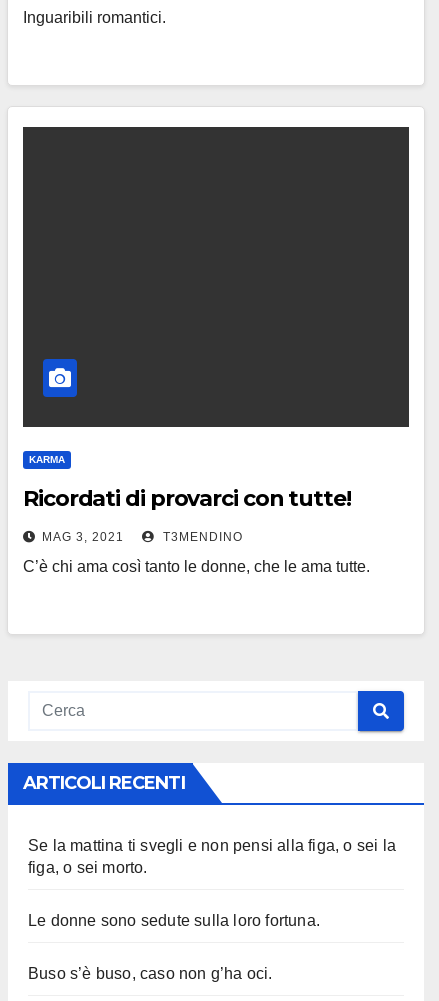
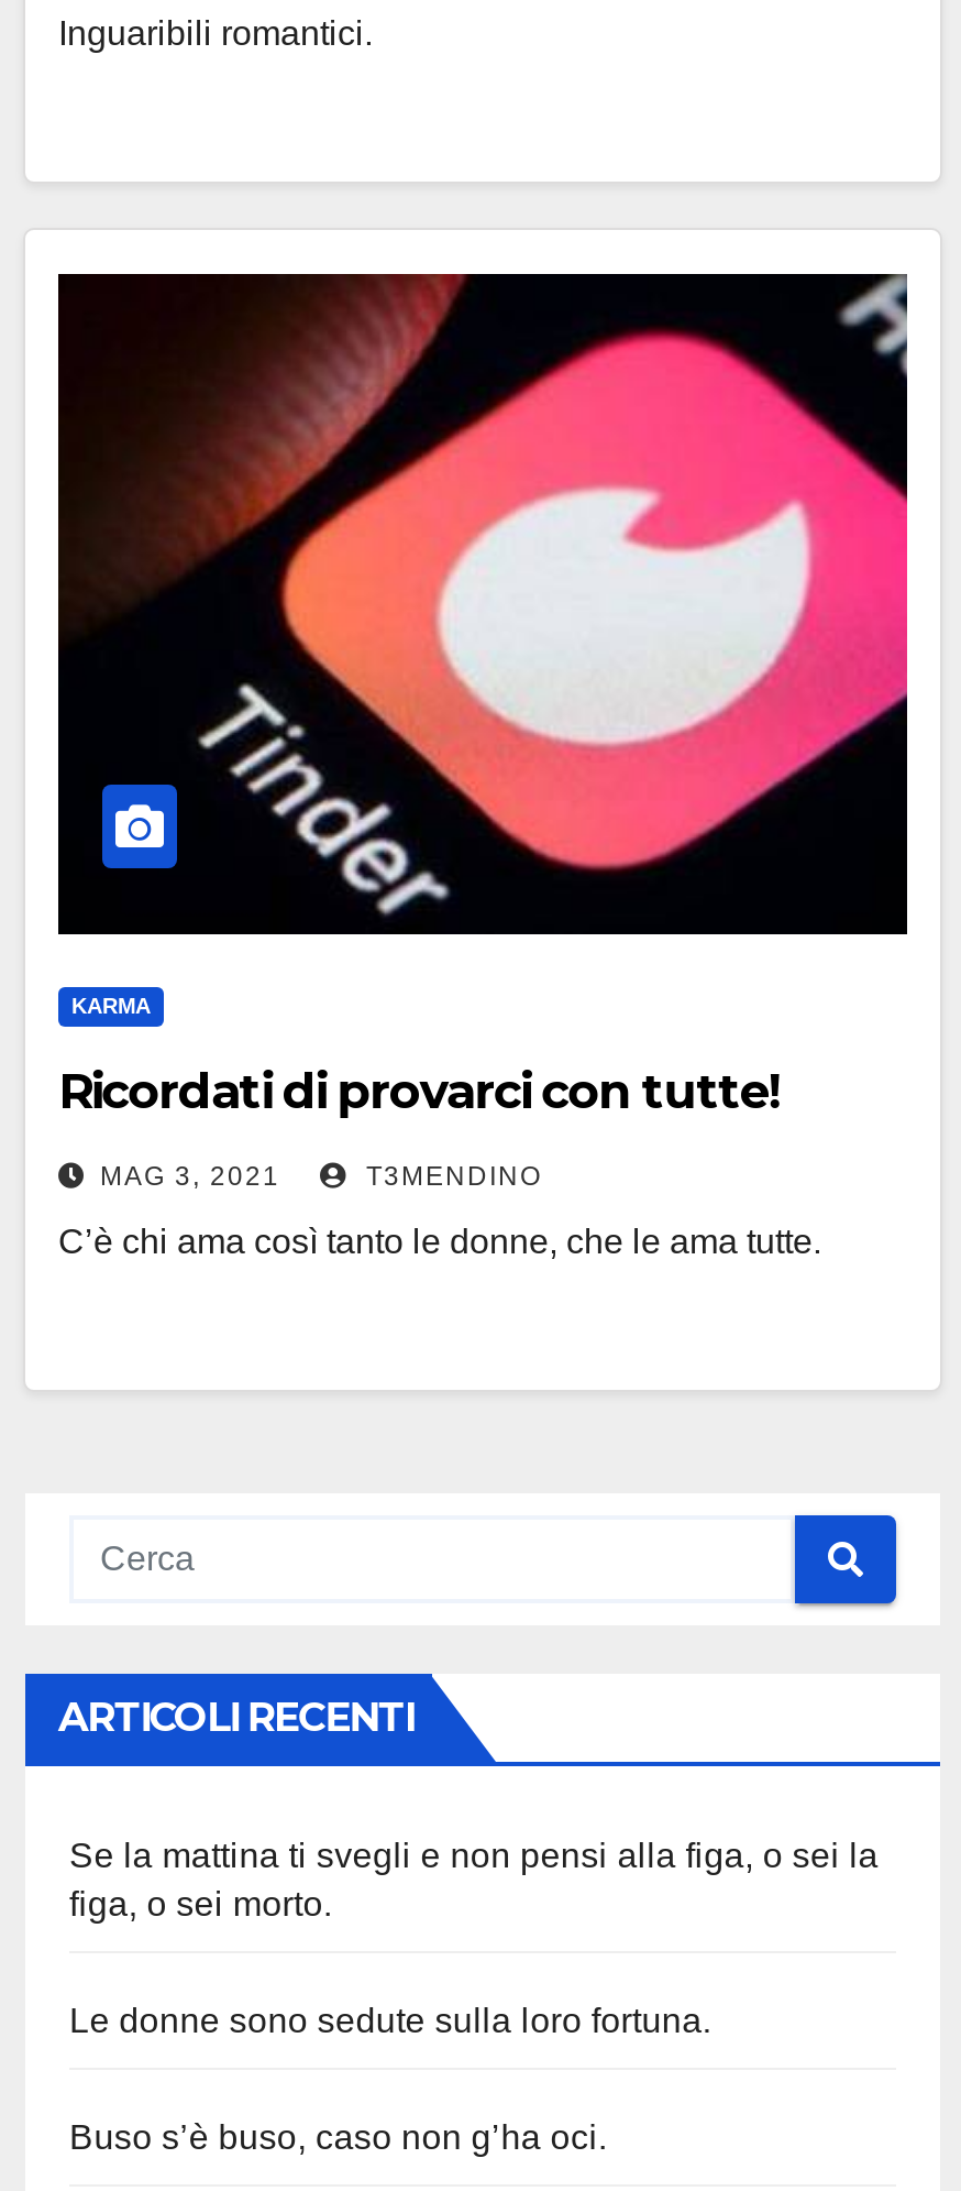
none -> [58,274,909,932] [image]

